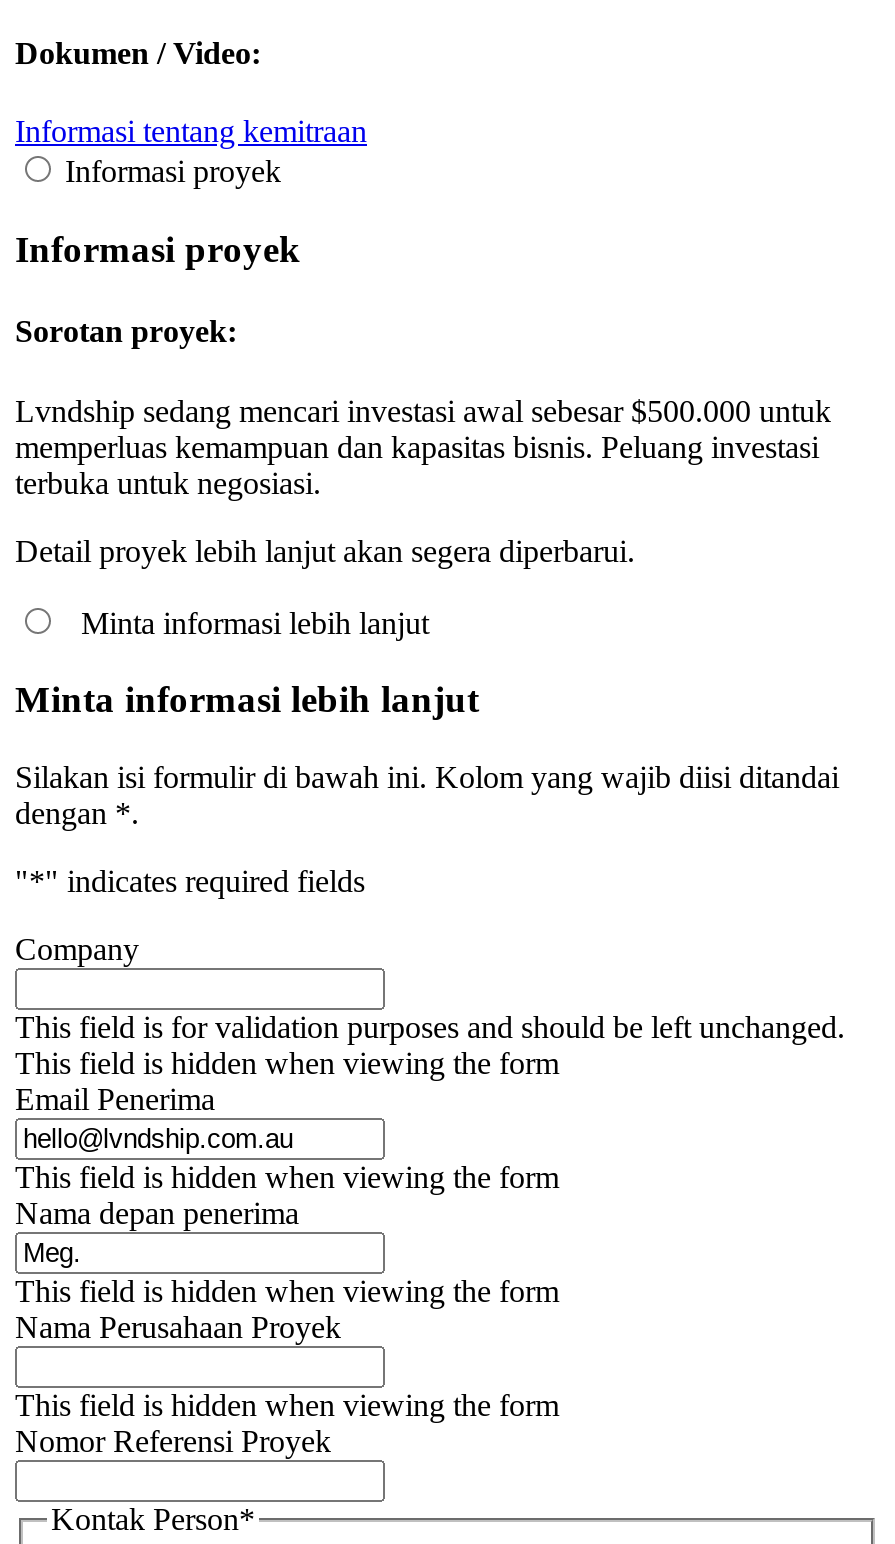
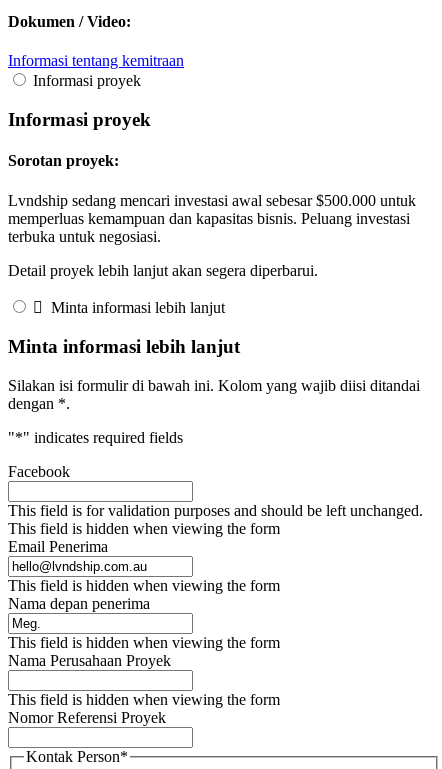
[15,932,139,966] Company -> [8,463,70,480] Facebook

